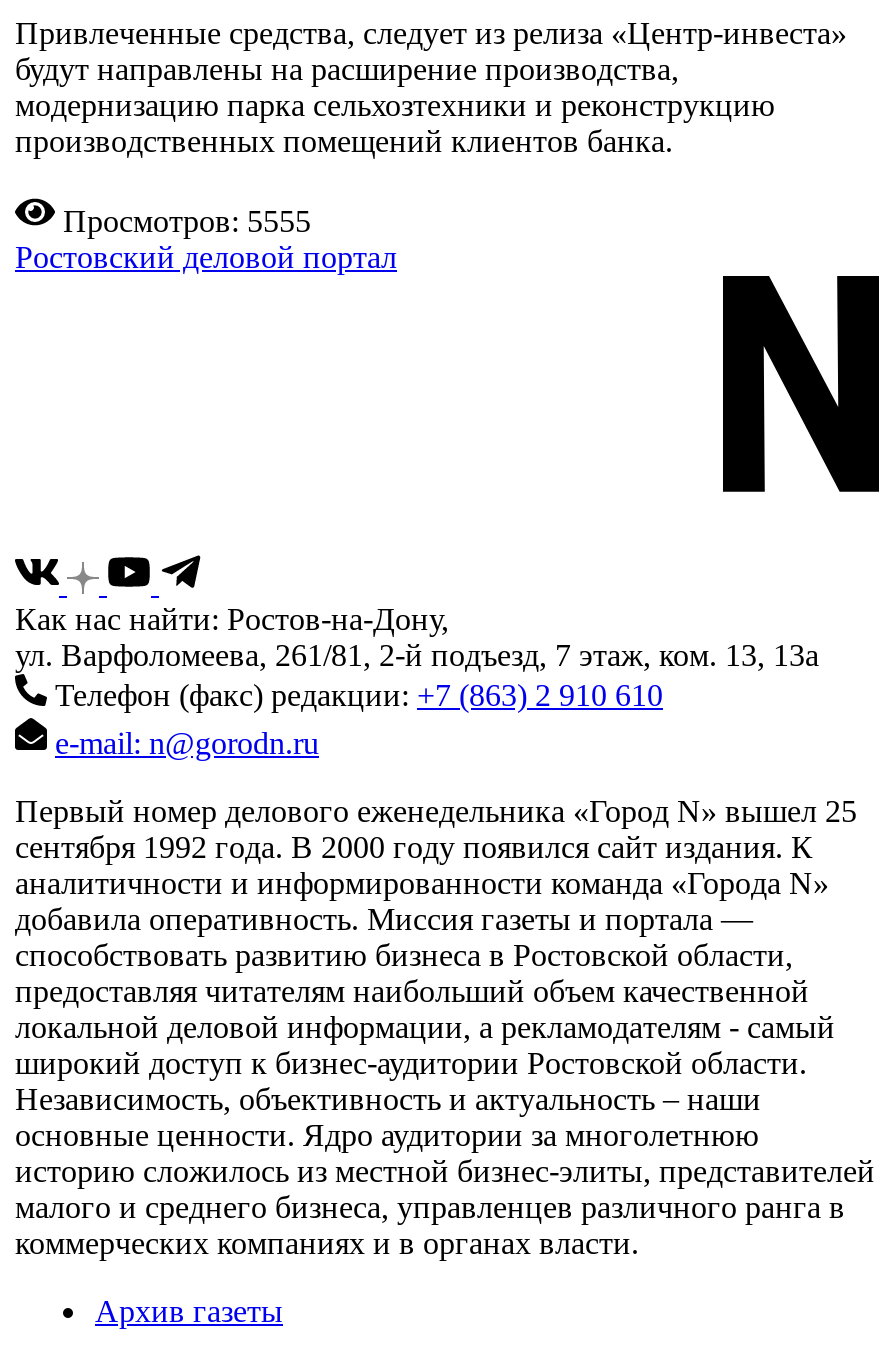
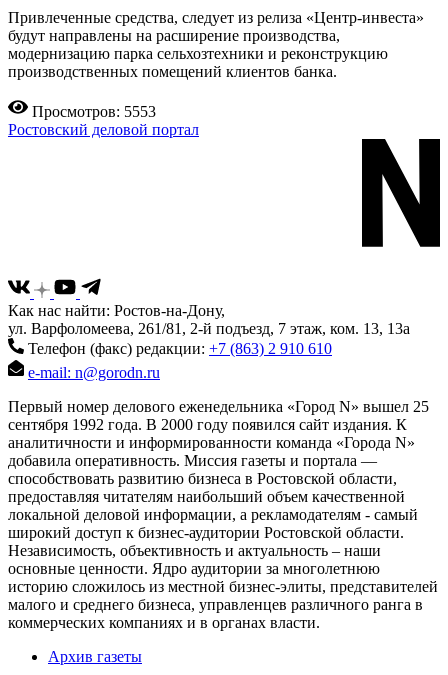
[63,204,311,238] Просмотров: 5555 -> [32,103,156,120] Просмотров: 5553

